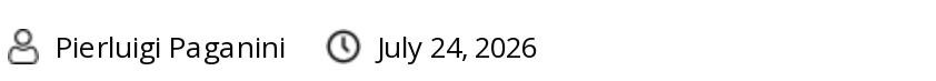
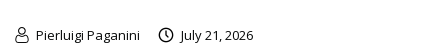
[377,27,537,67] July 24, 2026 -> [181,26,253,44] July 21, 2026

